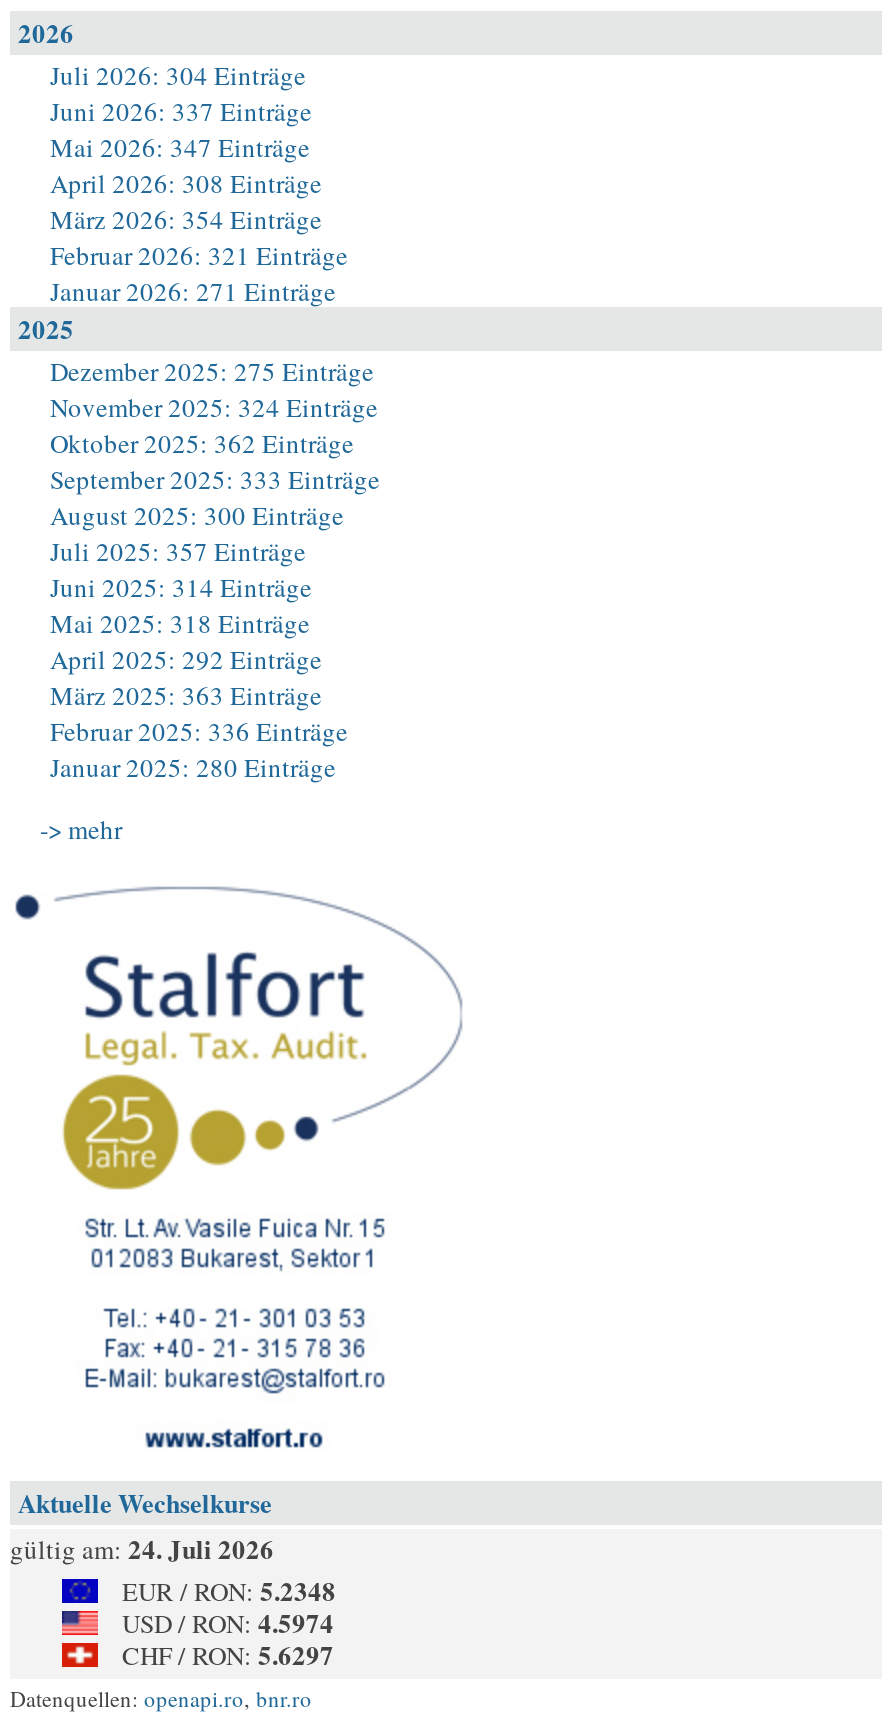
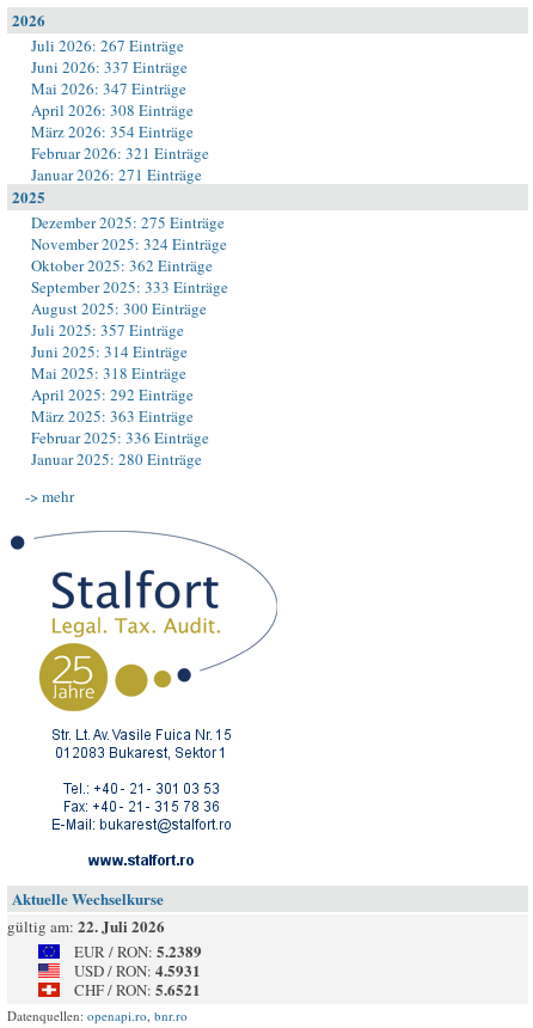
[50,57,306,93] Juli 2026: 304 Einträge -> [31,35,184,56] Juli 2026: 267 Einträge
[10,1529,274,1567] gültig am: 24. Juli 2026 -> [7,914,165,937] gültig am: 22. Juli 2026
[122,1571,336,1609] EUR / RON: 5.2348 -> [74,940,202,962] EUR / RON: 5.2389
[122,1603,334,1641] USD / RON: 4.5974 -> [74,959,201,981] USD / RON: 4.5931
[122,1635,334,1673] CHF / RON: 5.6297 -> [74,978,201,1001] CHF / RON: 5.6521

